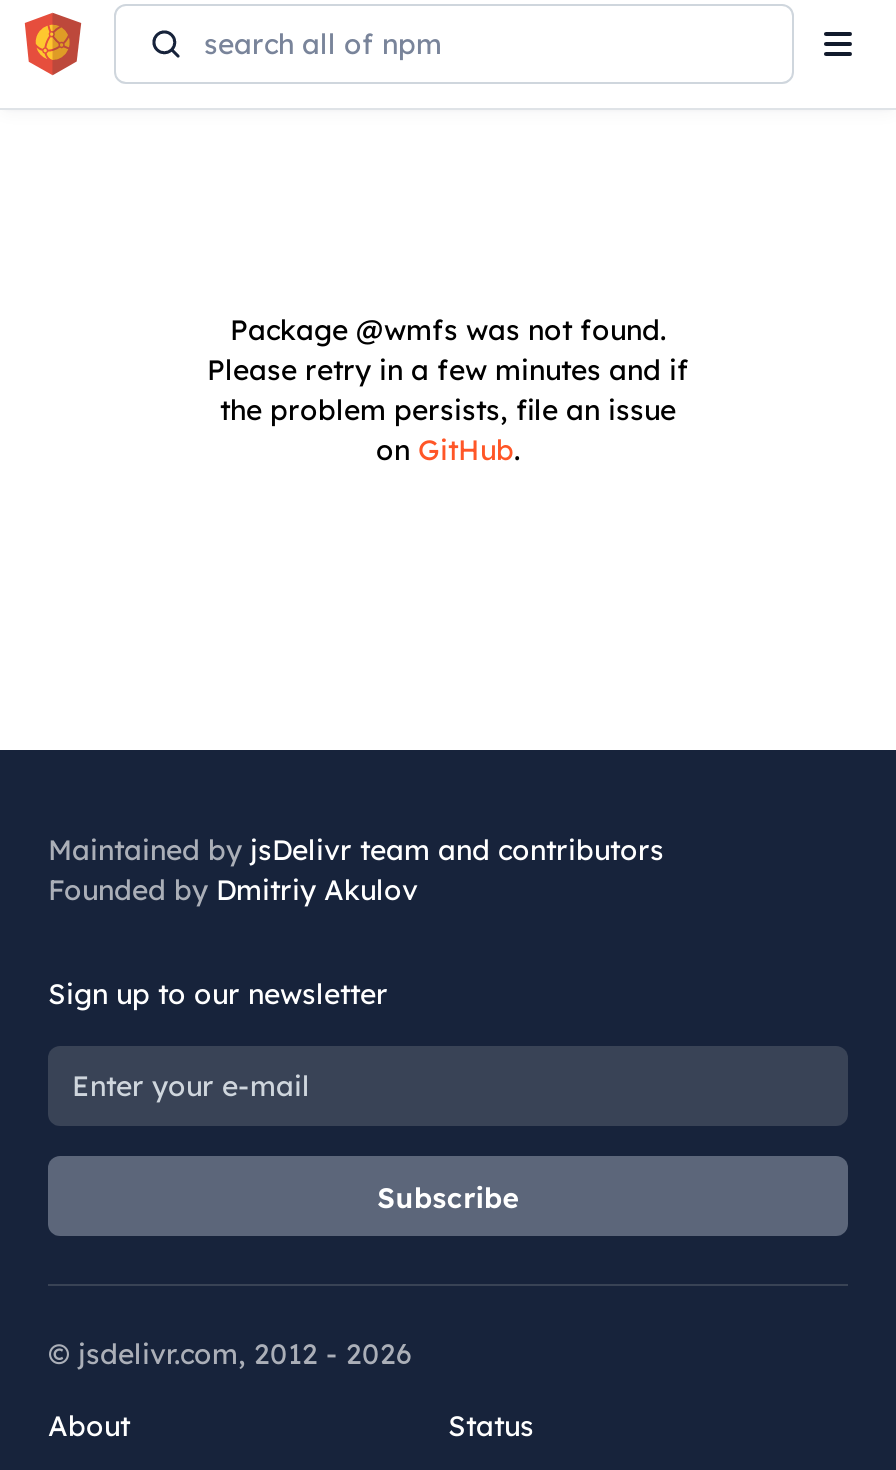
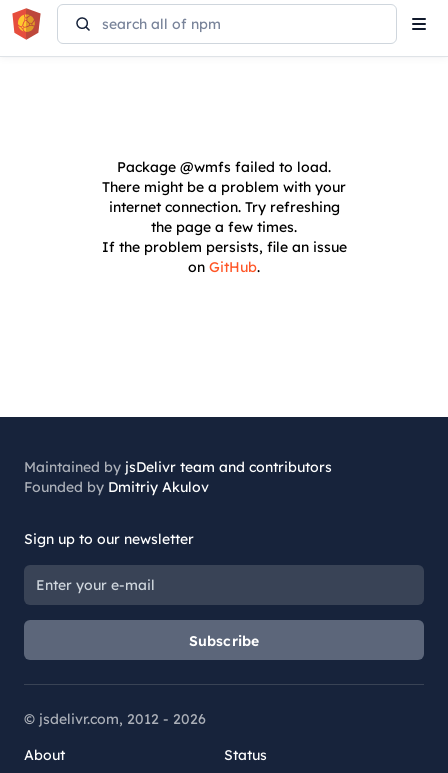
[207,312,689,428] Package @wmfs was not found. | Please retry in a few minutes and if | the problem persists, file an issue -> [101,158,346,256] Package @wmfs failed to load. | There might be a problem with your | internet connection. Try refreshing | the page a few times. | If the problem persists, file an issue

